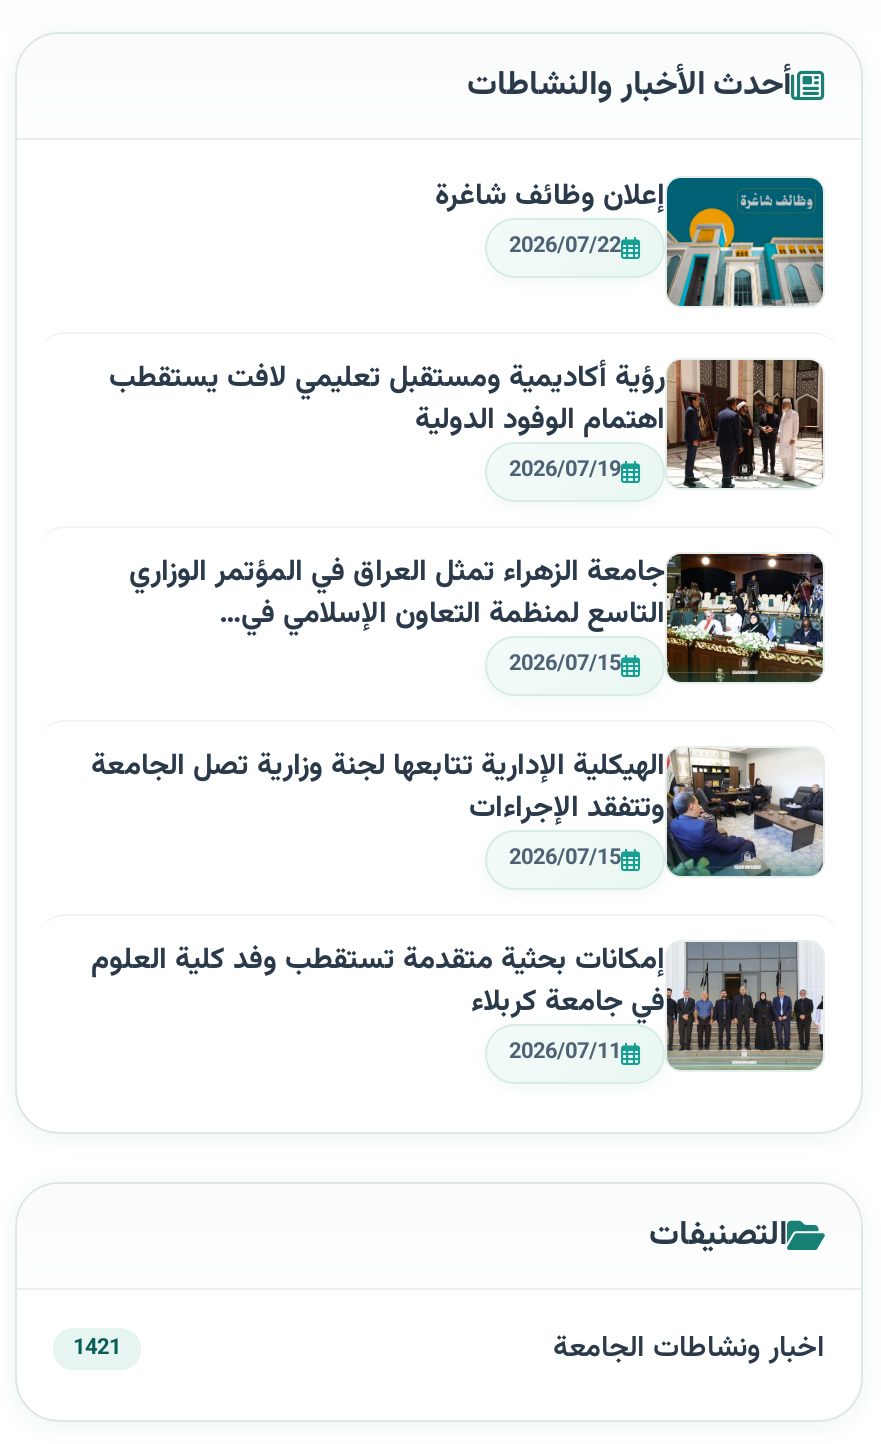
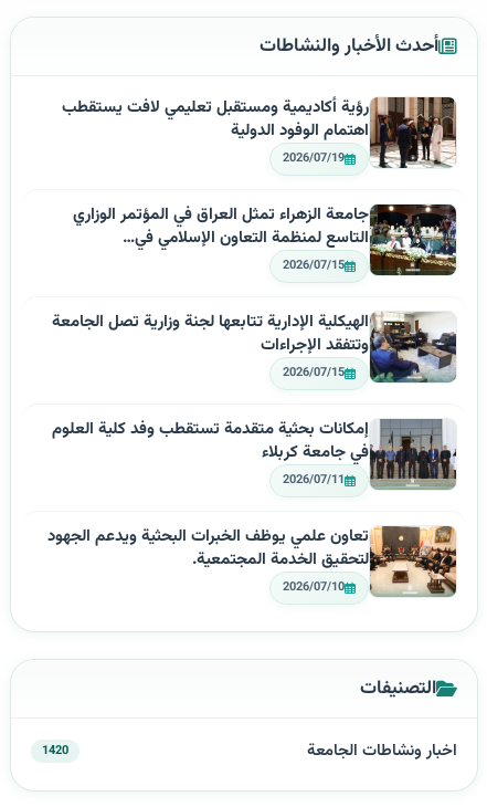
[435,175,825,308] [image] | إعلان وظائف شاغرة | 2026/07/22 -> none
moved [91,356,827,1071] -> [52,95,458,490]: [image] | رؤية أكاديمية ومستقبل تعليمي لافت يستقطب | اهتمام الوفود الدولية | ... | في جامعة كربلاء | 2026/07/11
none -> [47,524,457,597] [image] | تعاون علمي يوظف الخبرات البحثية ويدعم الجهود | لتحقيق الخدمة المجتمعية. | 2026/07/10
[73,1333,121,1367] 1421 -> [42,742,68,761] 1420

